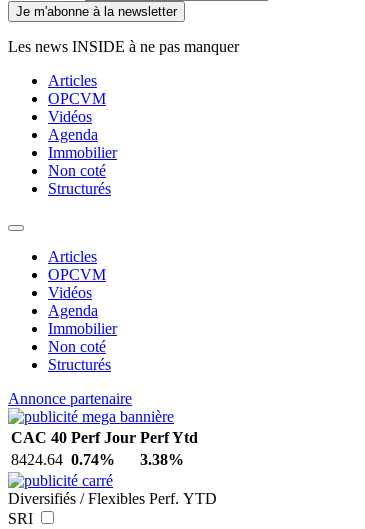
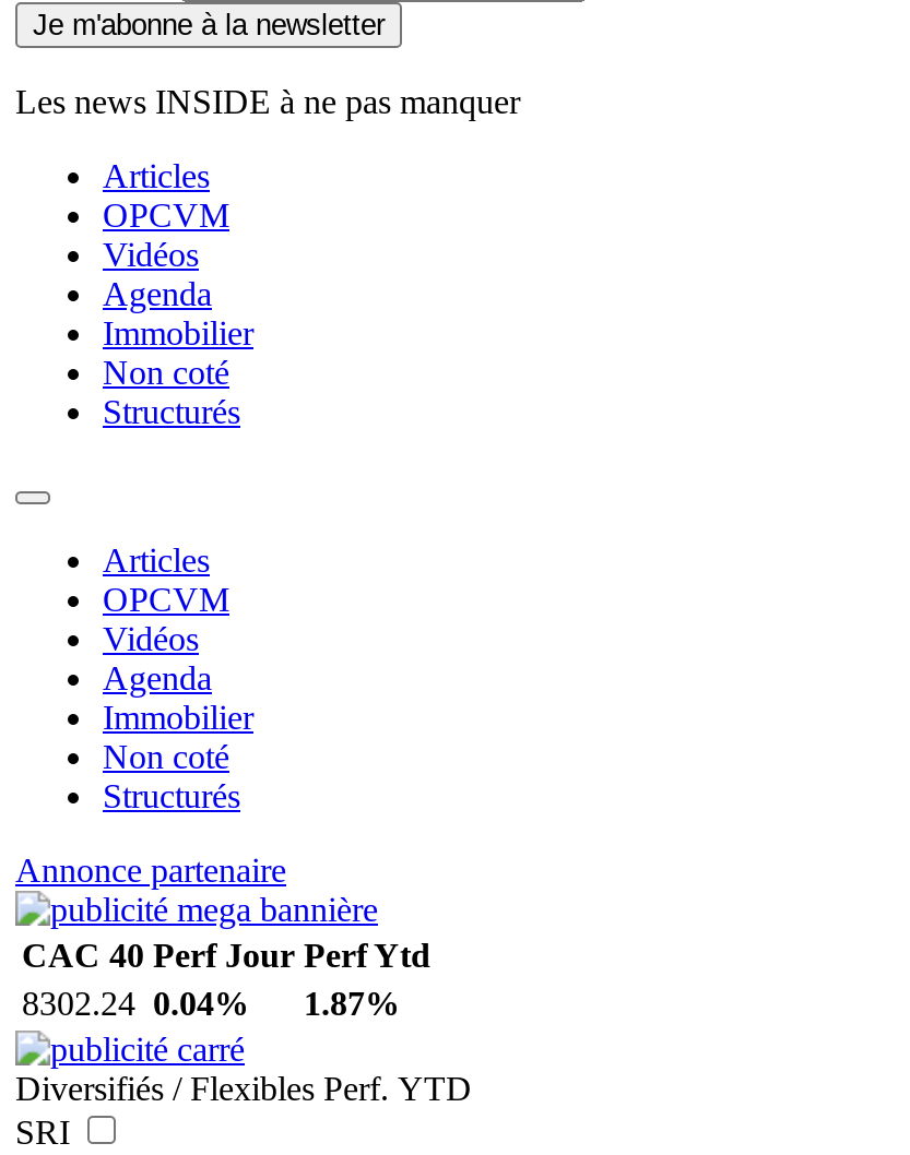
[11,451,115,468] 8424.64 0.74% -> [22,985,249,1022] 8302.24 0.04%
[140,451,184,468] 3.38% -> [304,985,400,1022] 1.87%

